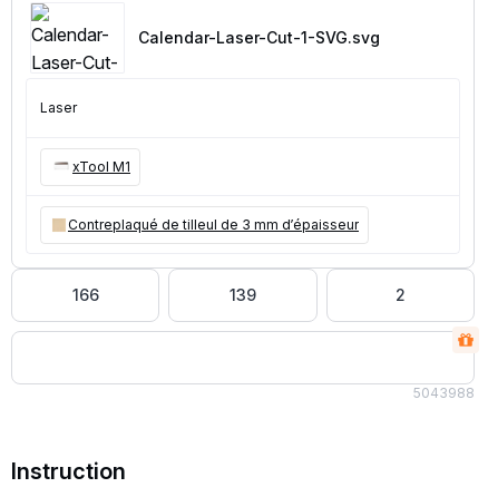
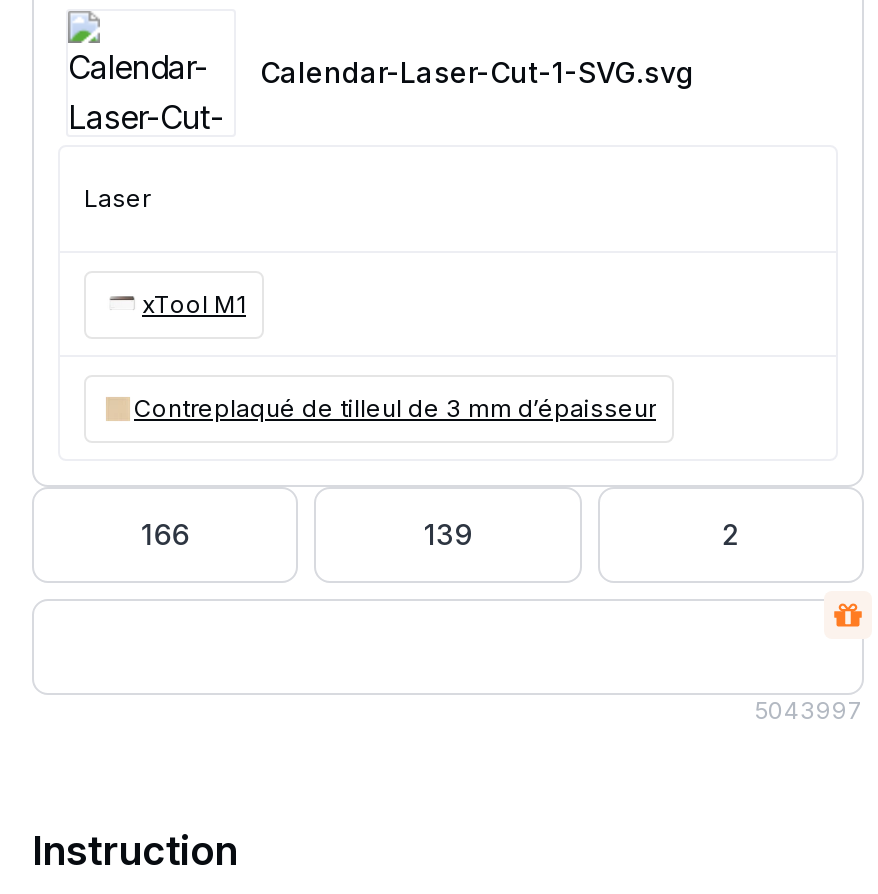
[413,385,475,401] 5043988 -> [754,695,864,725] 5043997

